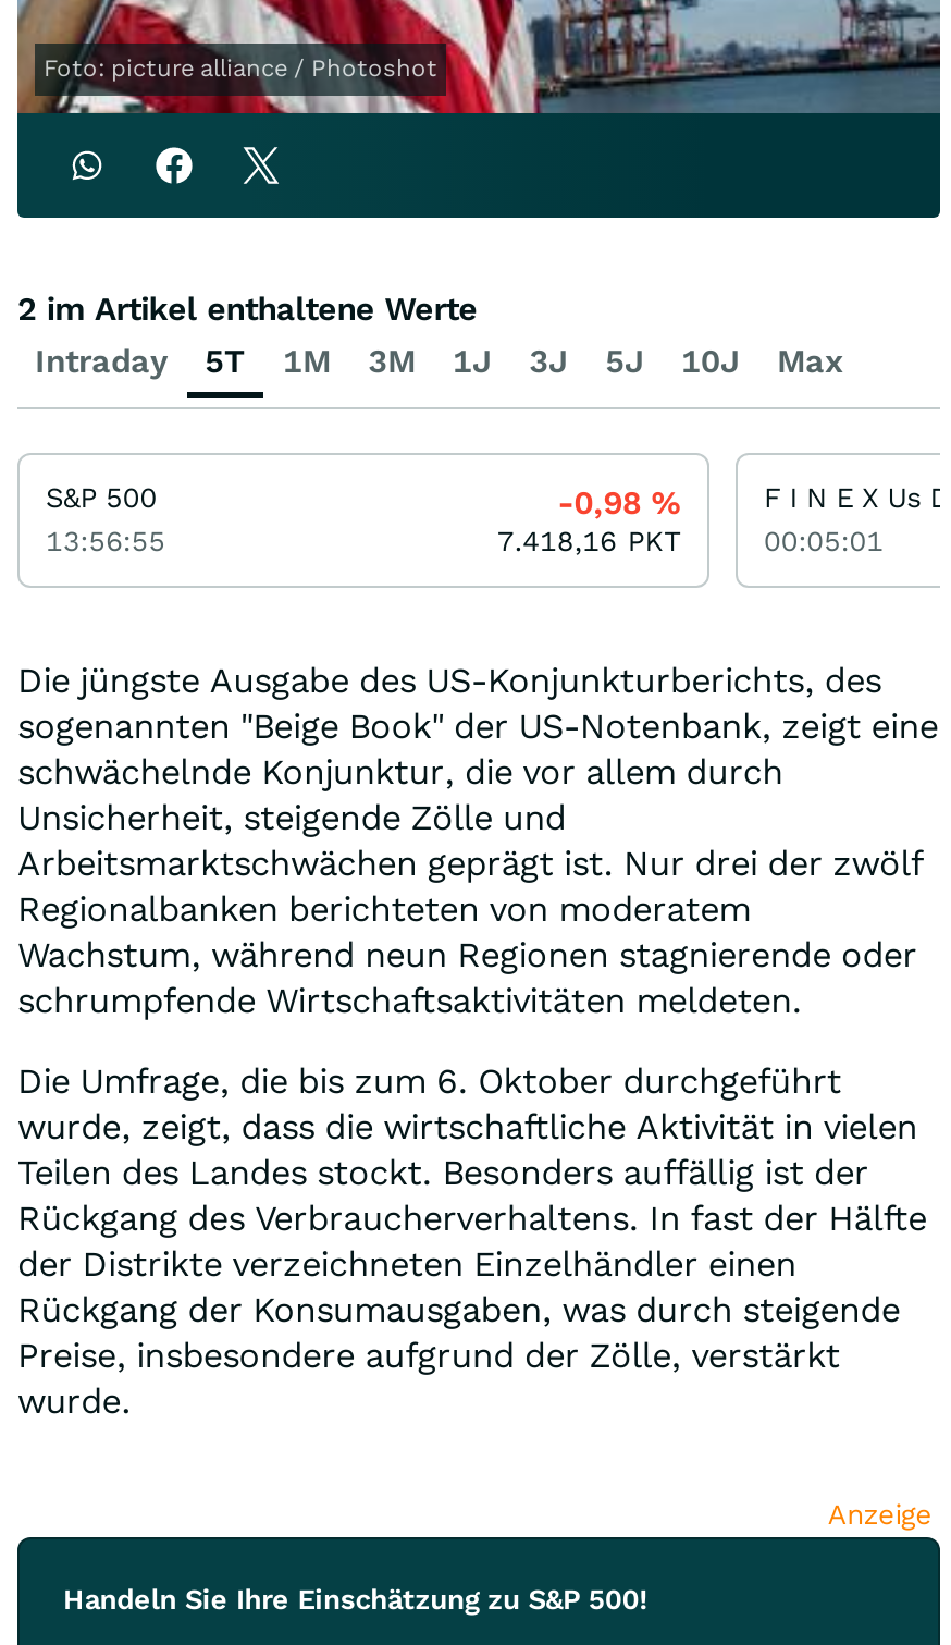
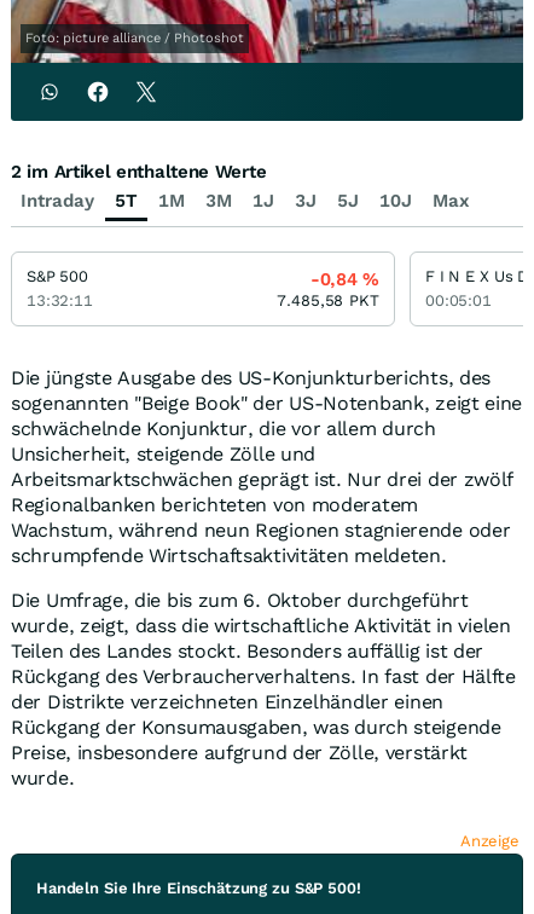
[557,484,681,523] -0,98% -> [311,269,379,291] -0,84%
[46,525,165,558] 13:56:55 -> [27,292,93,310] 13:32:11
[497,525,681,558] 7.418,16 PKT -> [277,292,379,310] 7.485,58 PKT

